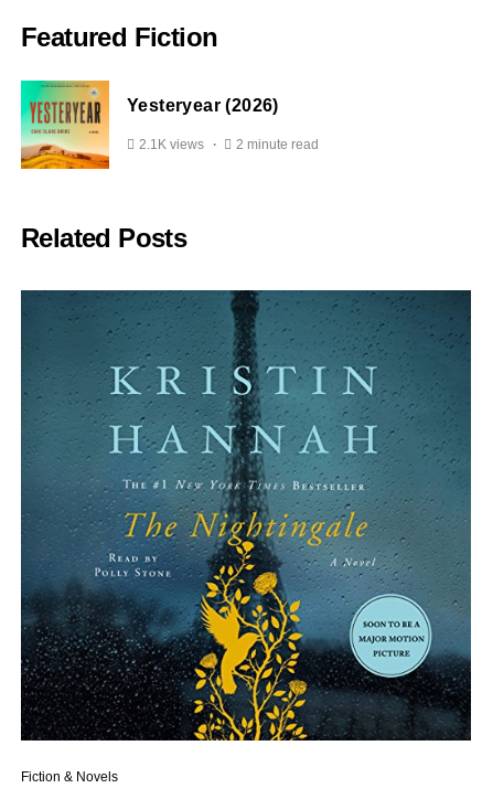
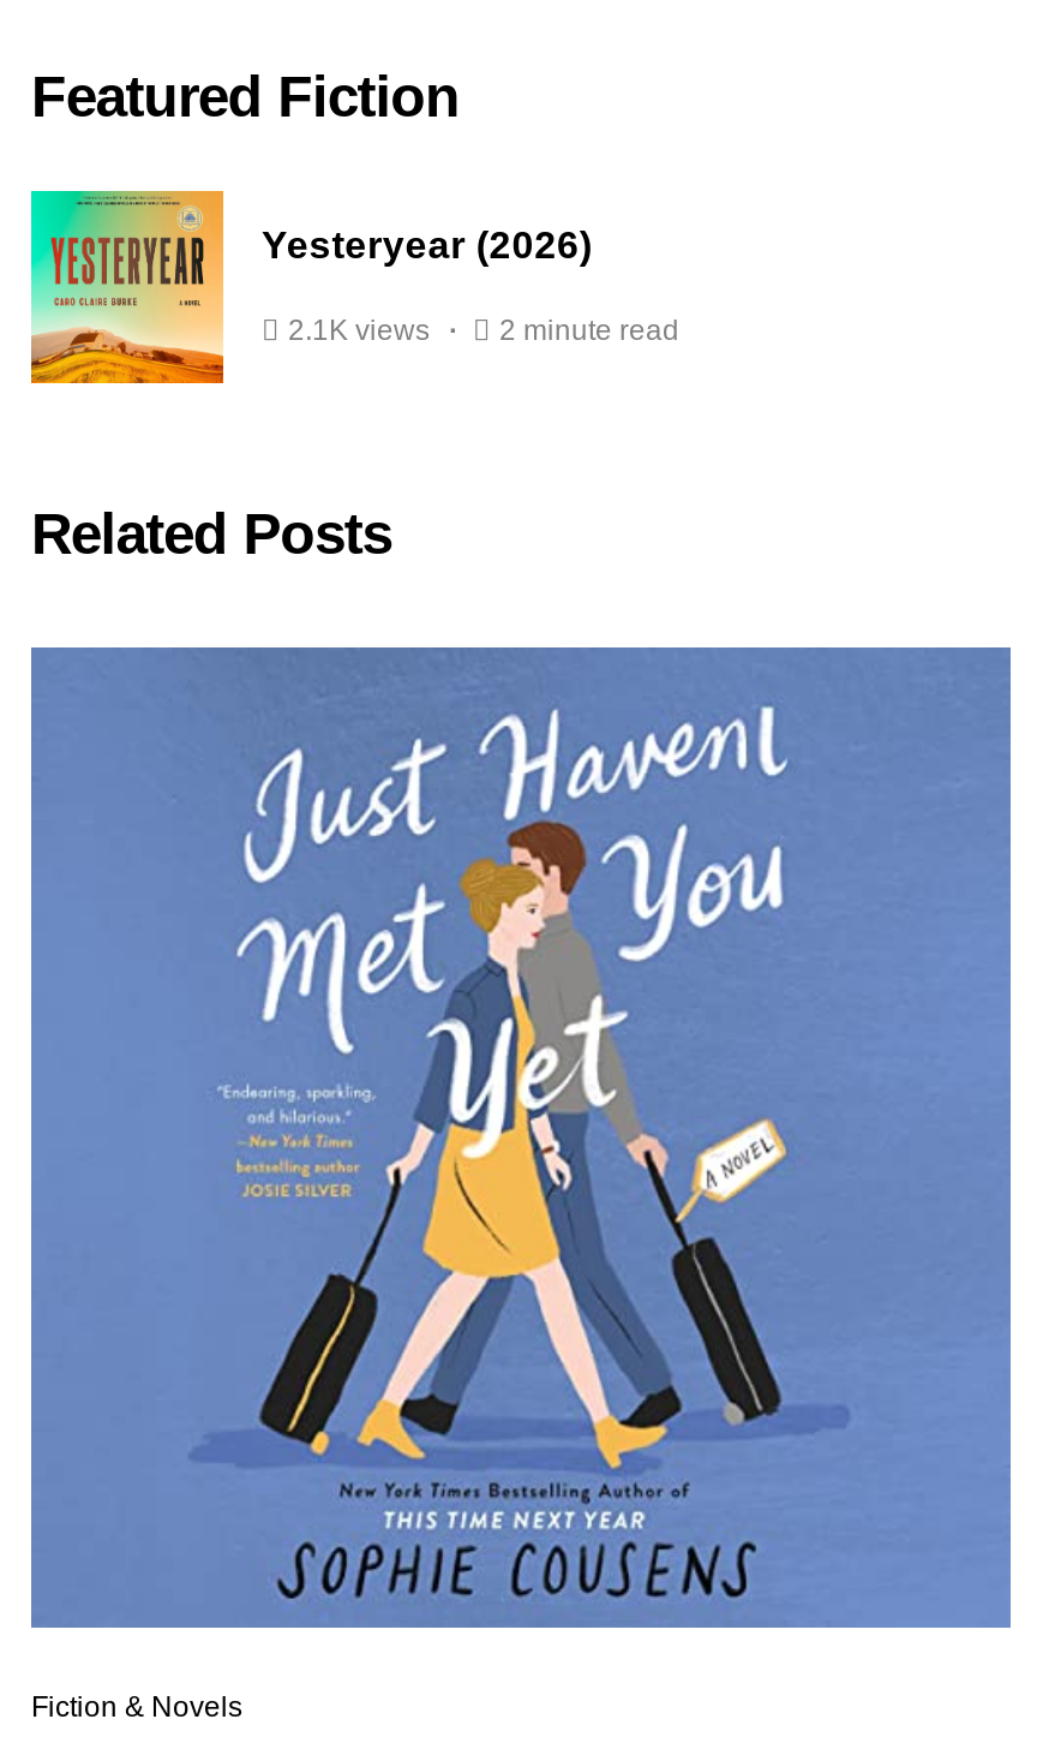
[20,289,472,742] [image] -> [29,645,1013,1630] [image]

